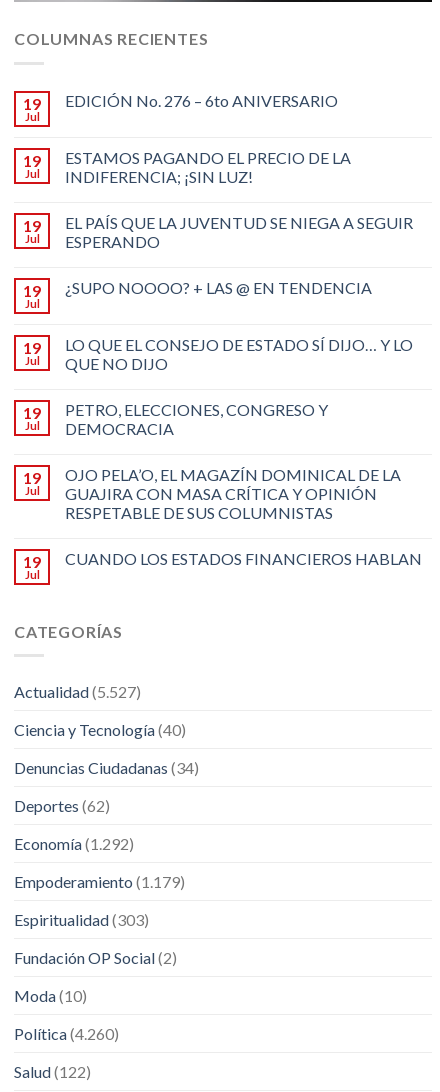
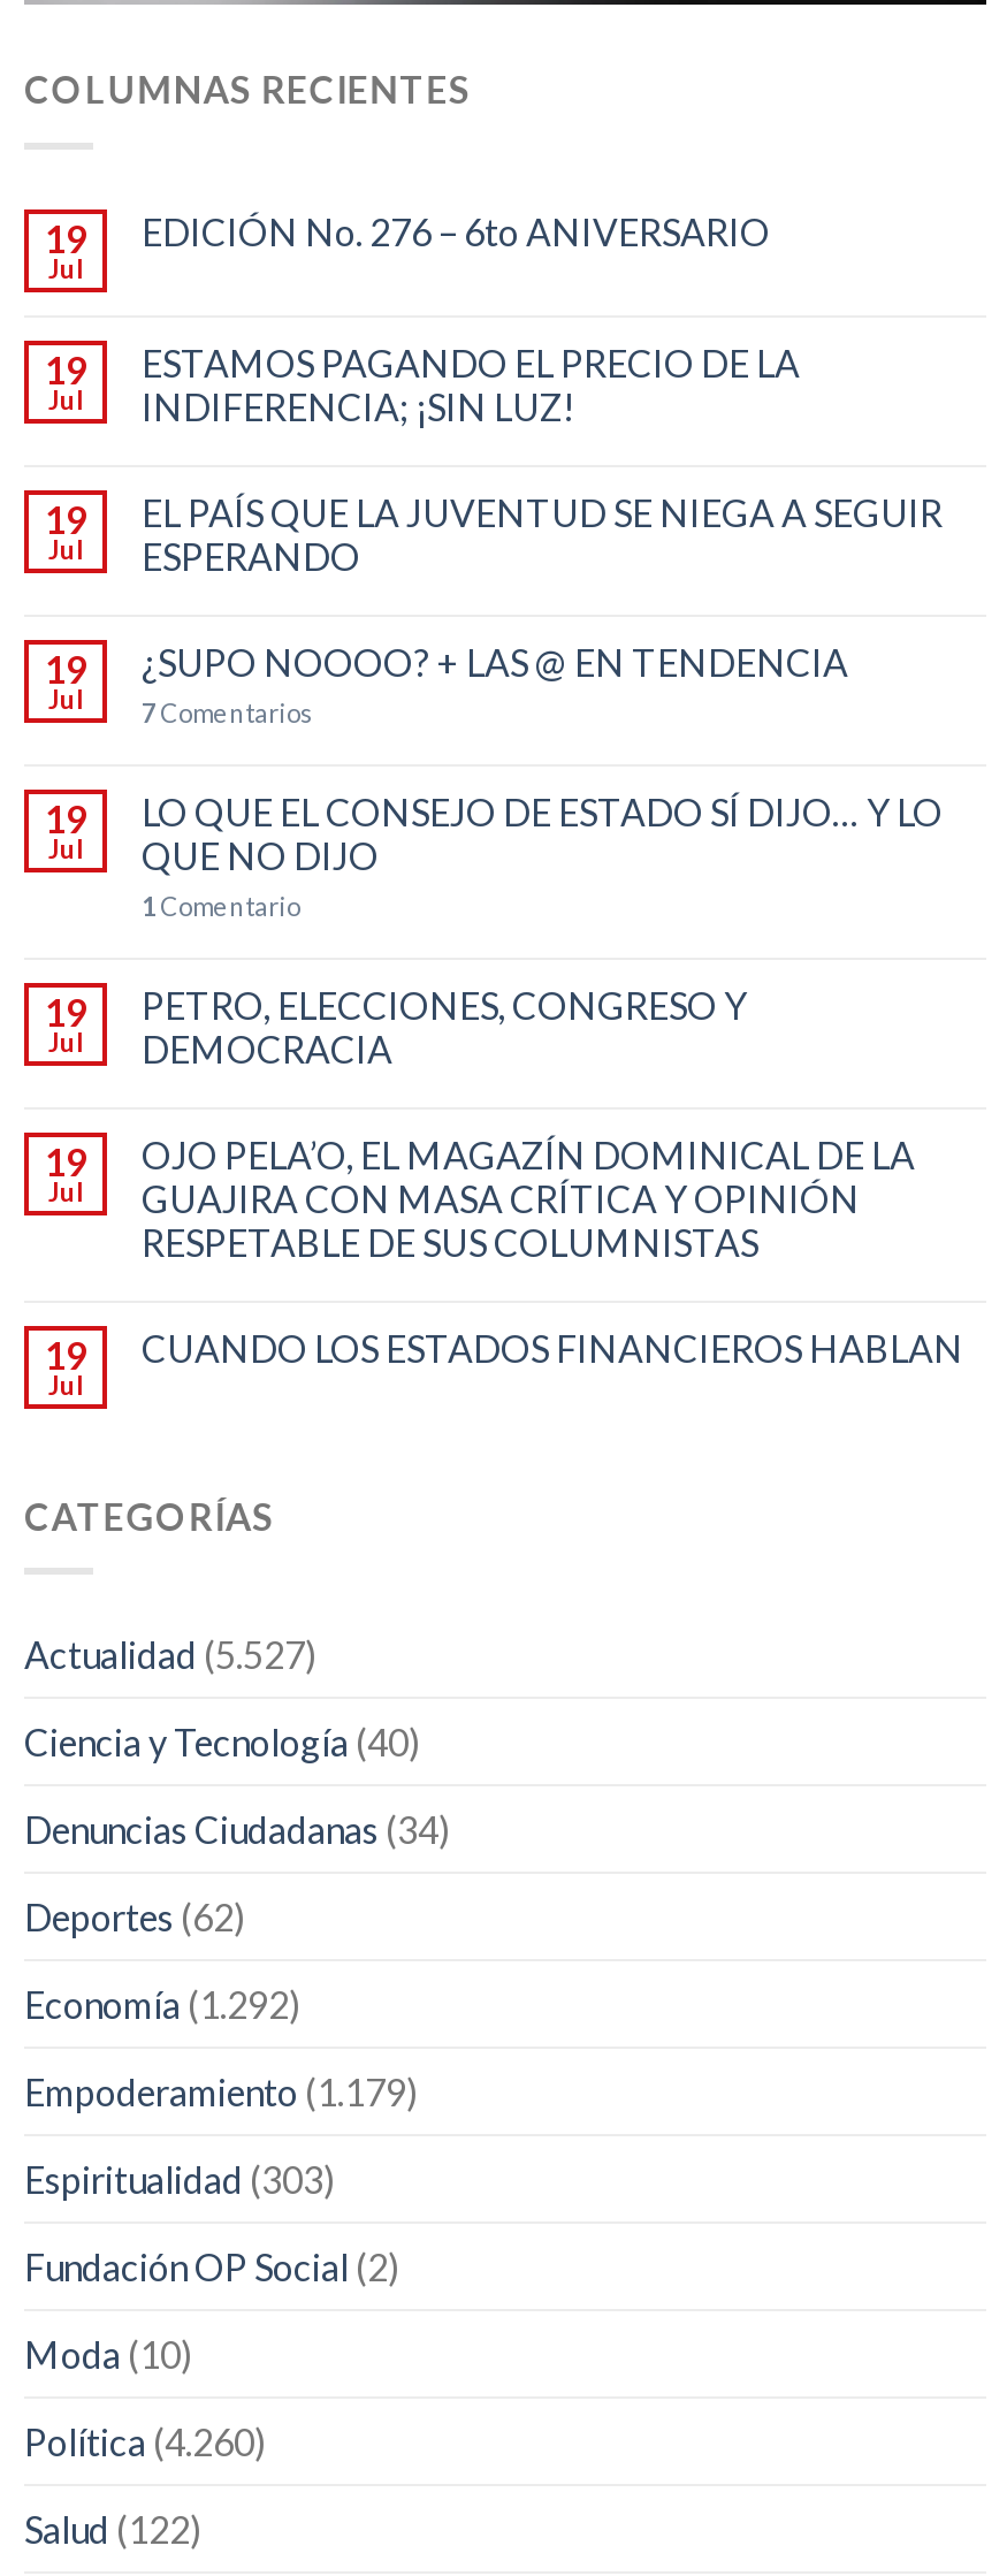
none -> [142,697,314,727] 7 Comentarios
none -> [142,890,300,920] 1 Comentario

